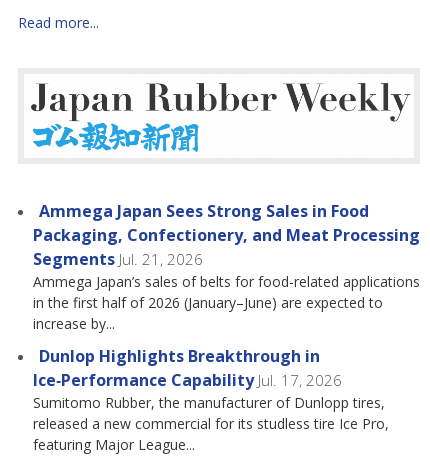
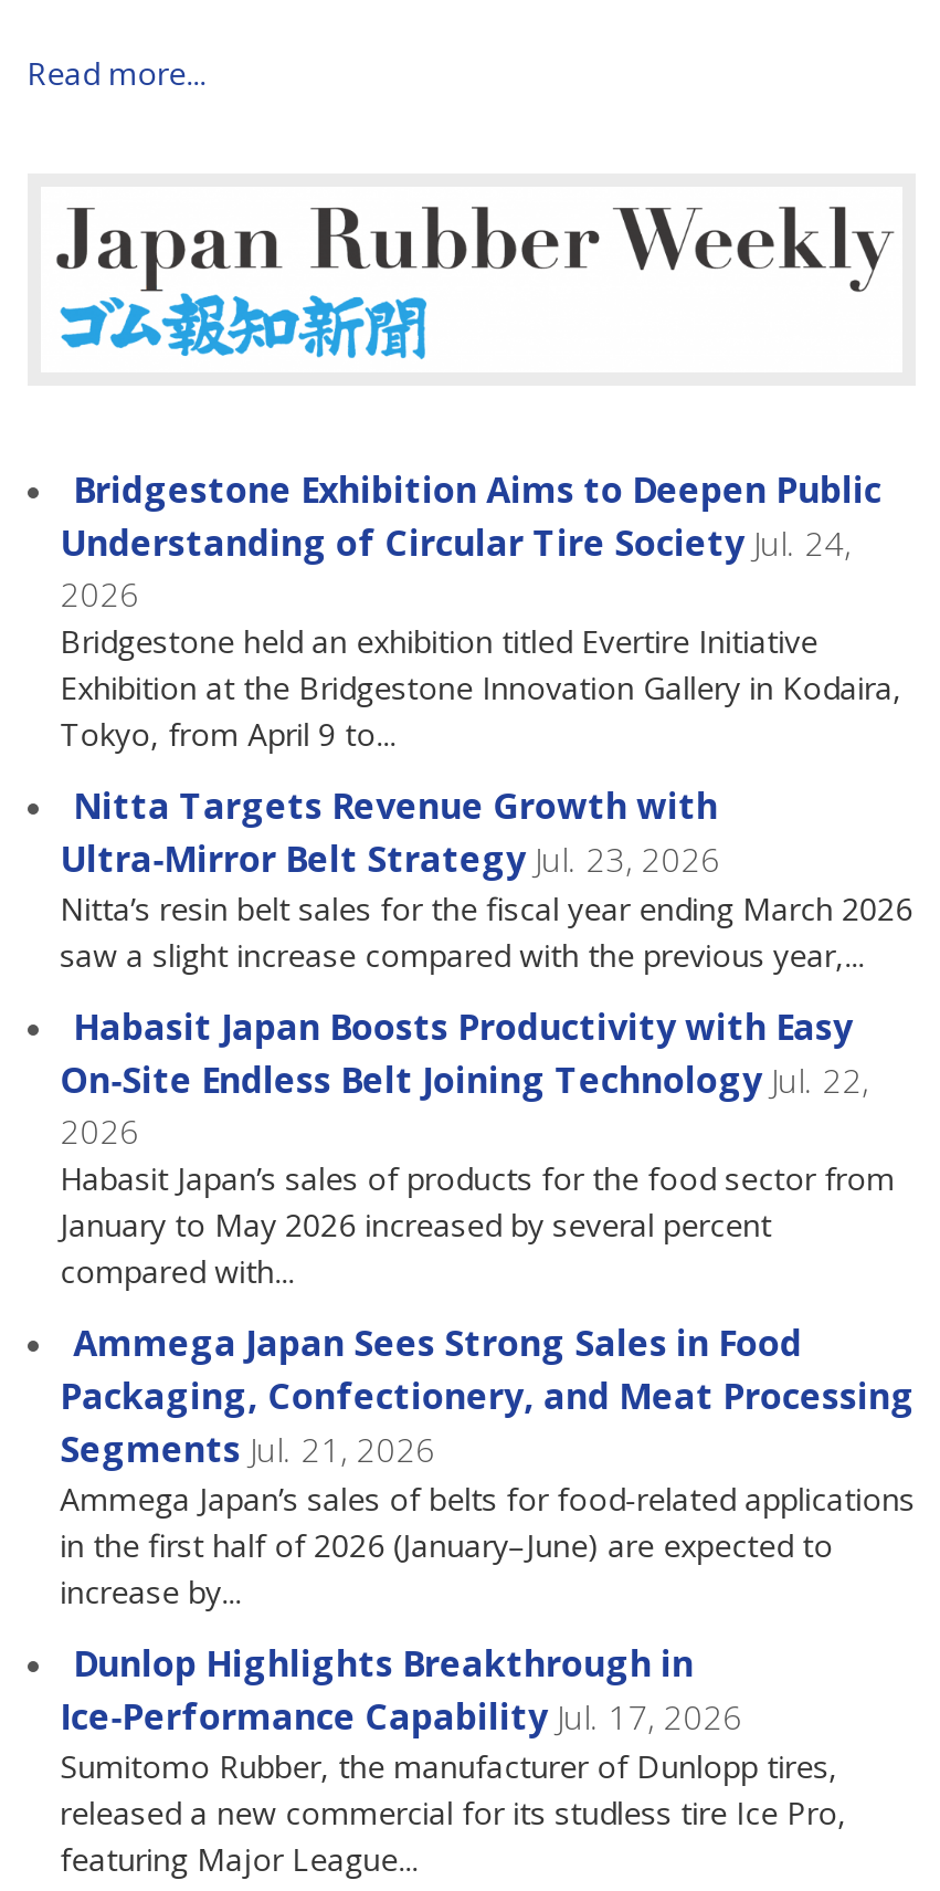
none -> [60,466,913,1293] Bridgestone Exhibition Aims to Deepen Public | Understanding of Circular Tire Society Jul. 24, | 2026 | Bridgestone held an exhibition titled Evertire Initiative | Exhibition at the Bridgestone Innovation Gallery in Kodaira, | Tokyo, from April 9 to... | Nitta Targets Revenue Growth with | Ultra‑Mirror Belt Strategy Jul. 23, 2026 | Nitta’s resin belt sales for the fiscal year ending March 2026 | saw a slight increase compared with the previous year,... | Habasit Japan Boosts Productivity with Easy | On‑Site Endless Belt Joining Technology Jul. 22, | 2026 | Habasit Japan’s sales of products for the food sector from | January to May 2026 increased by several percent | compared with...

